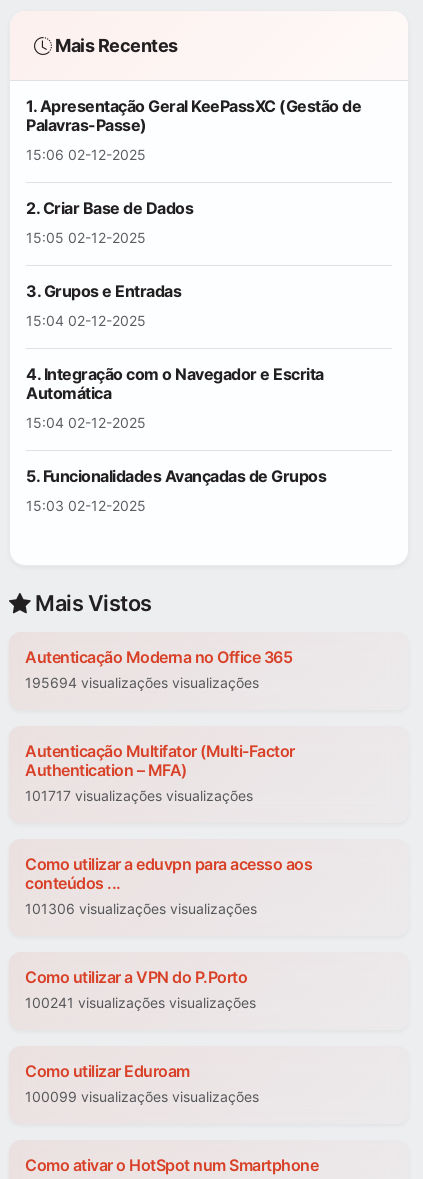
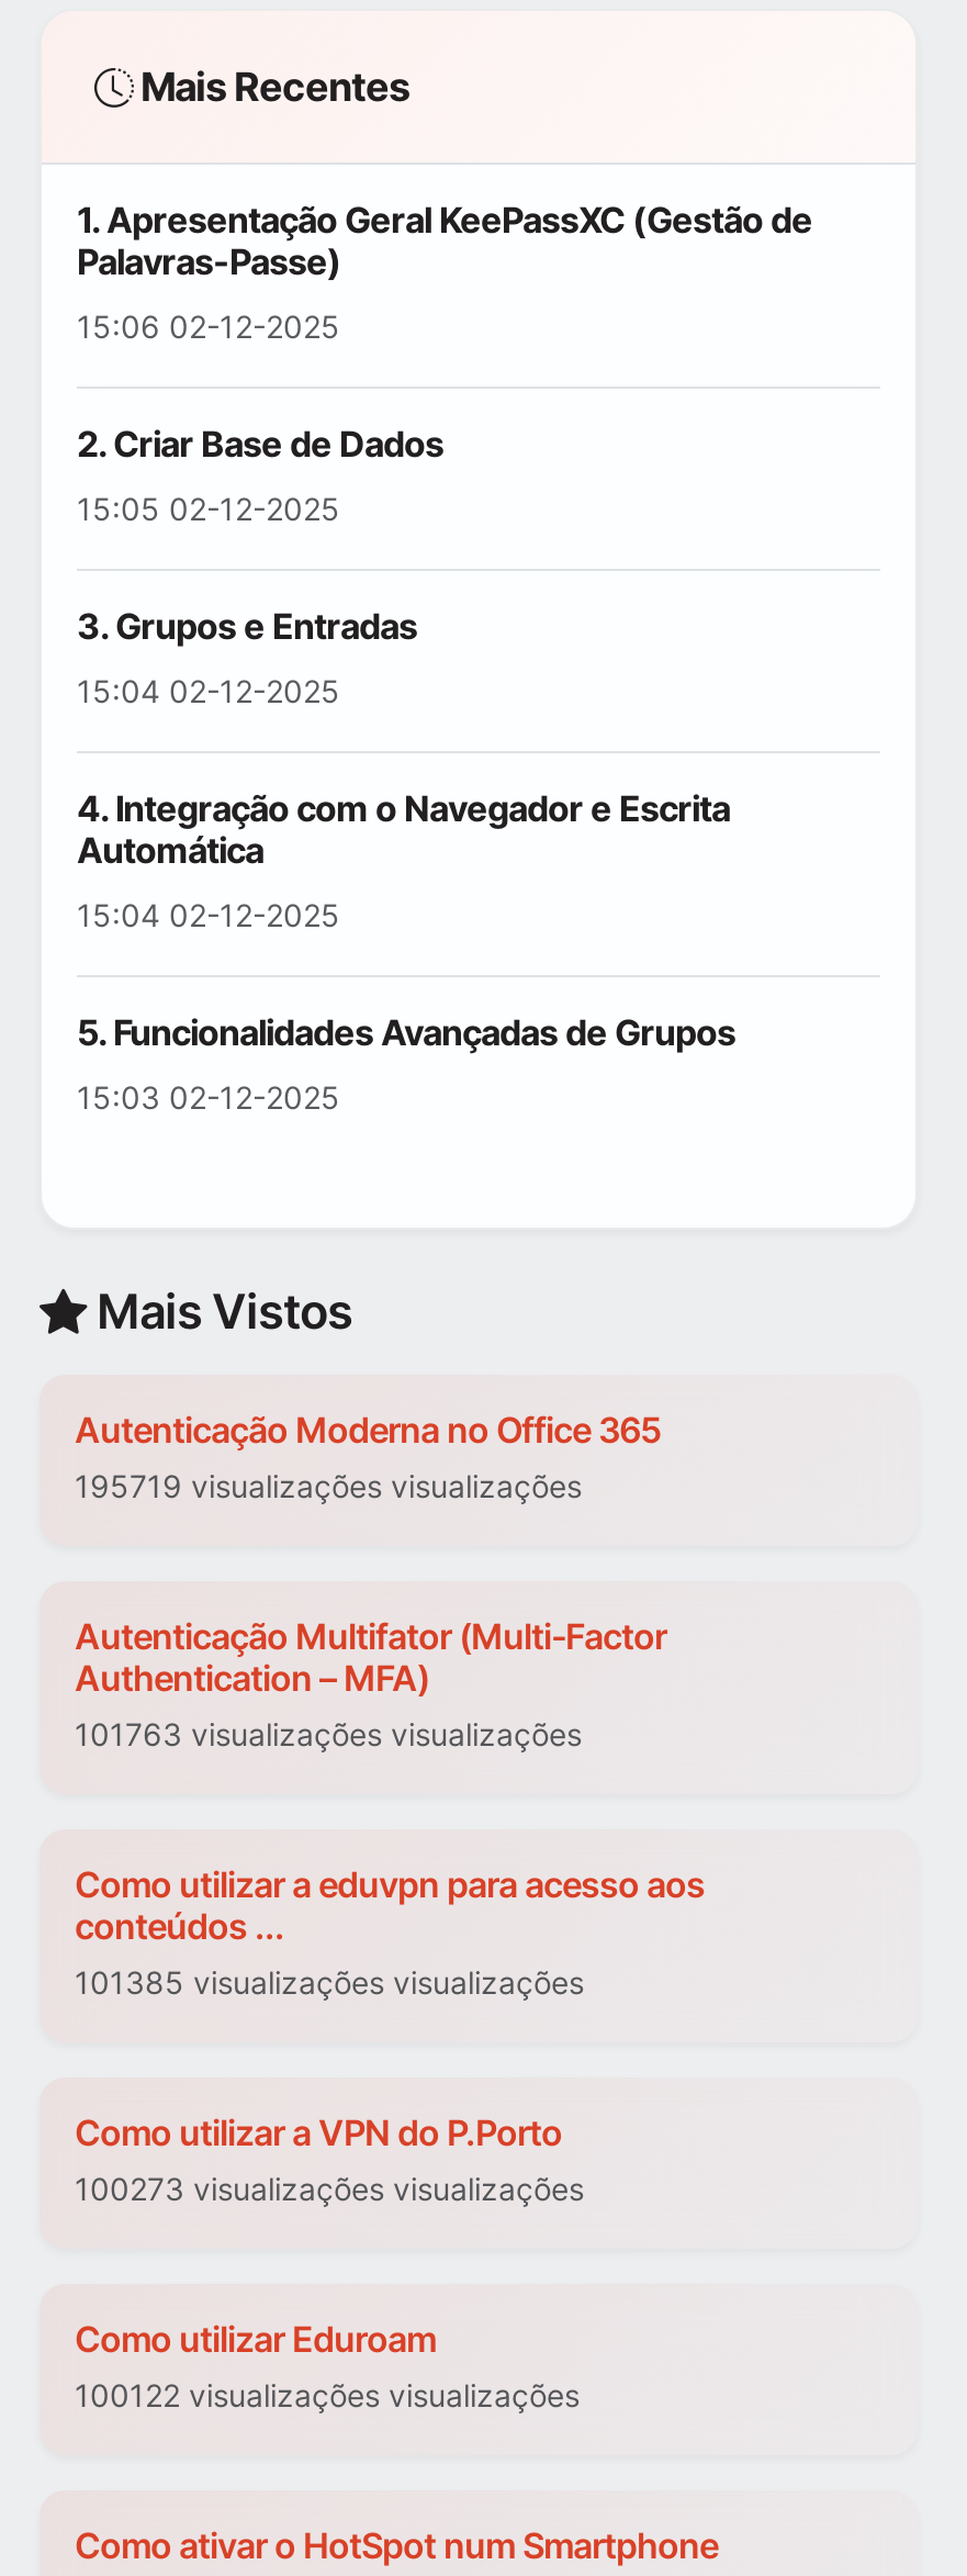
[25,674,259,691] 195694 visualizações visualizações -> [75,1468,582,1505] 195719 visualizações visualizações
[25,787,253,804] 101717 visualizações visualizações -> [75,1716,582,1754] 101763 visualizações visualizações
[25,900,257,917] 101306 visualizações visualizações -> [75,1964,584,2002] 101385 visualizações visualizações
[25,994,256,1011] 100241 visualizações visualizações -> [75,2171,584,2208] 100273 visualizações visualizações
[25,1088,259,1105] 100099 visualizações visualizações -> [75,2377,580,2415] 100122 visualizações visualizações

